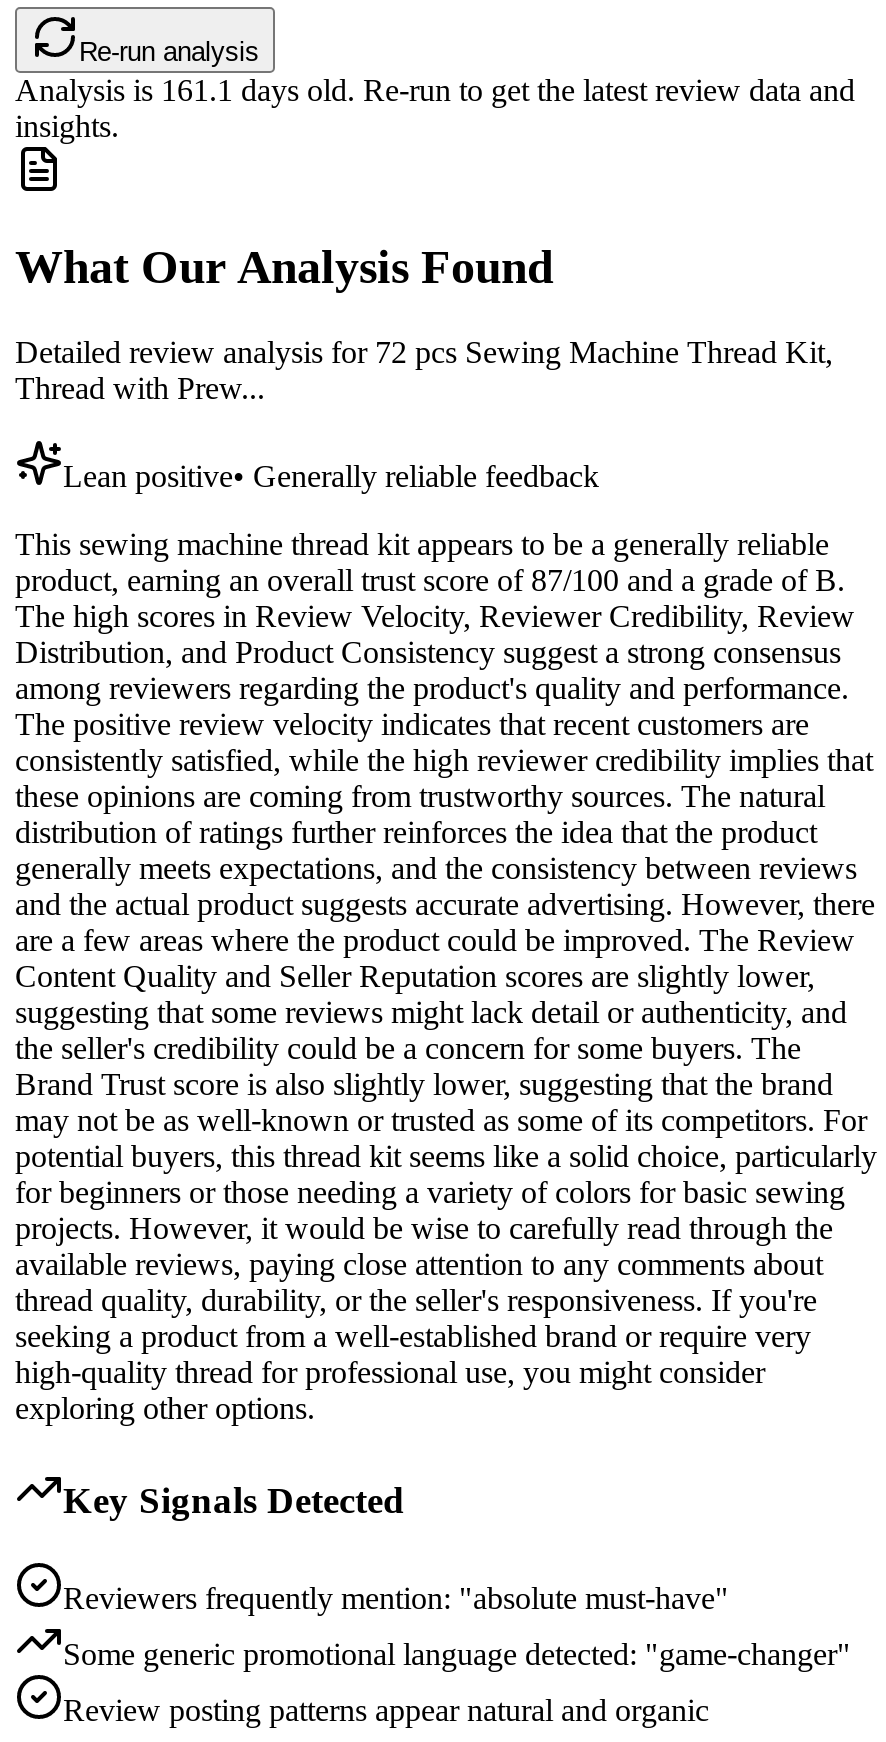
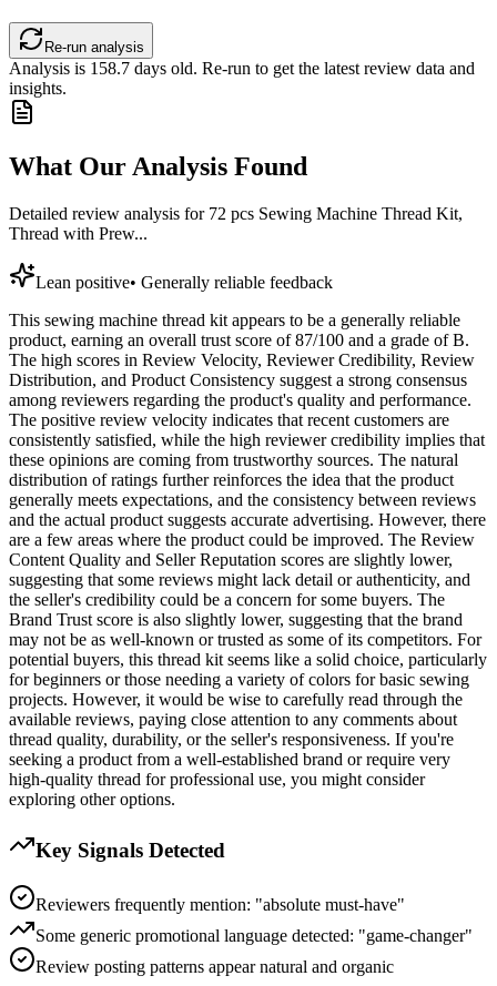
[15,74,855,108] Analysis is161.1days old. Re-run to get the latest review data and -> [9,59,475,78] Analysis is158.7days old. Re-run to get the latest review data and

